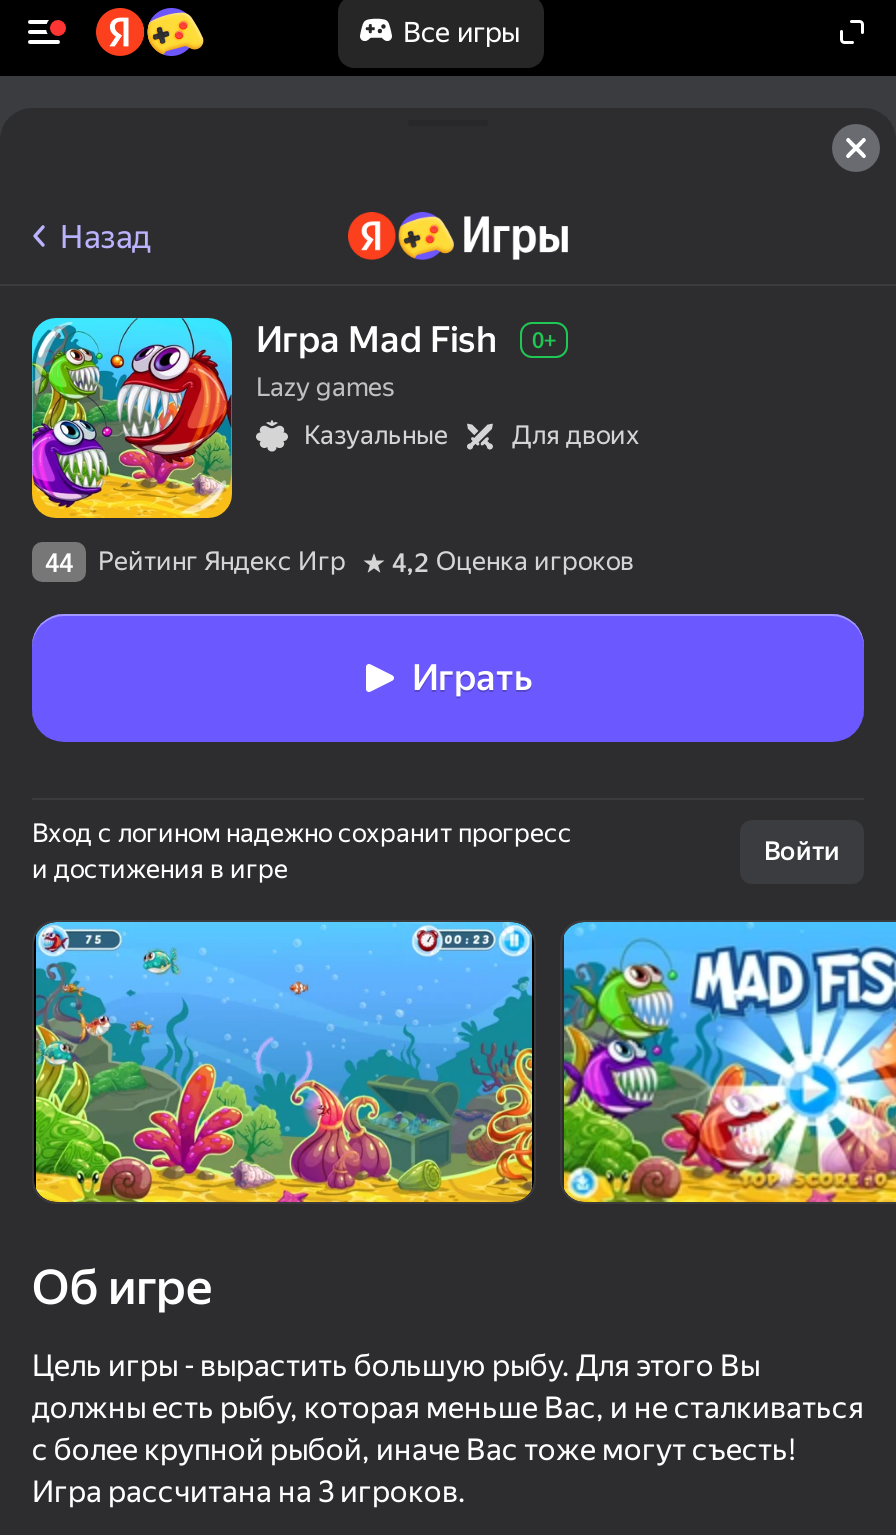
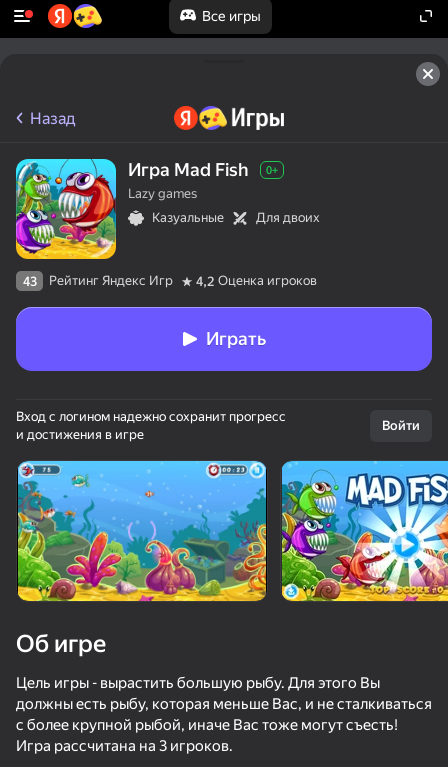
[45,546,634,577] 44 Рейтинг Яндекс Игр 4,2 Оценка игроков -> [22,273,317,288] 43 Рейтинг Яндекс Игр 4,2 Оценка игроков

